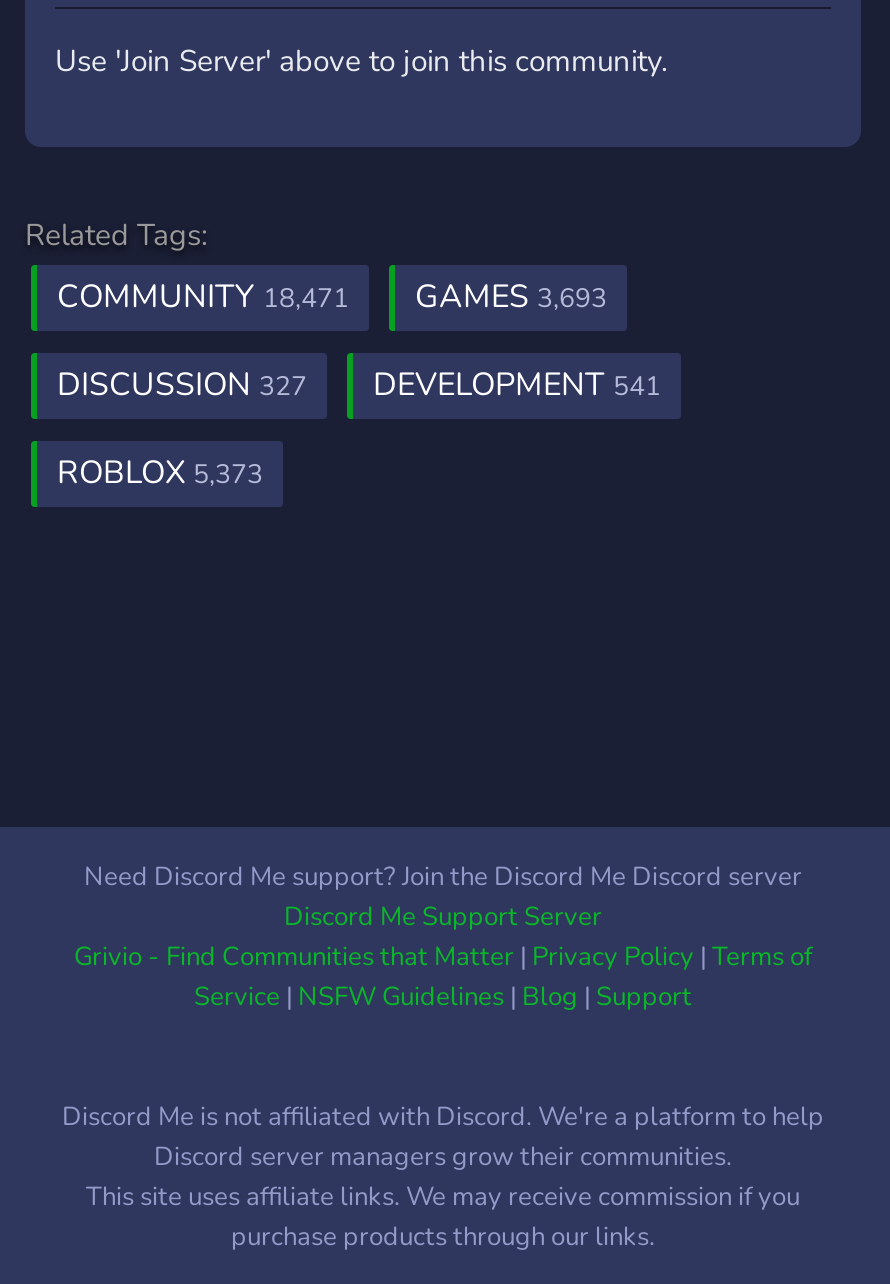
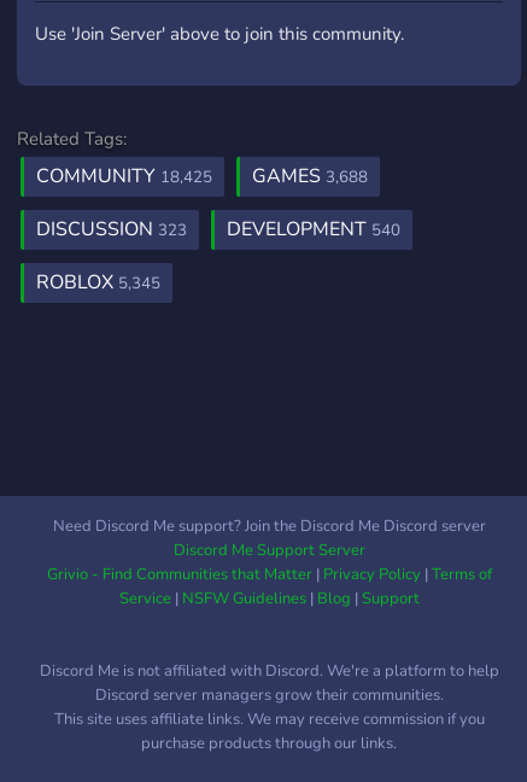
[57,275,349,319] COMMUNITY 18,471 -> [36,163,212,189] COMMUNITY 18,425
[415,275,607,319] GAMES 3,693 -> [252,163,368,189] GAMES 3,688
[57,363,307,407] DISCUSSION 327 -> [36,216,187,243] DISCUSSION 323
[373,363,661,407] DEVELOPMENT 541 -> [227,216,400,243] DEVELOPMENT 540
[57,451,263,495] ROBLOX 5,373 -> [36,269,160,296] ROBLOX 5,345

